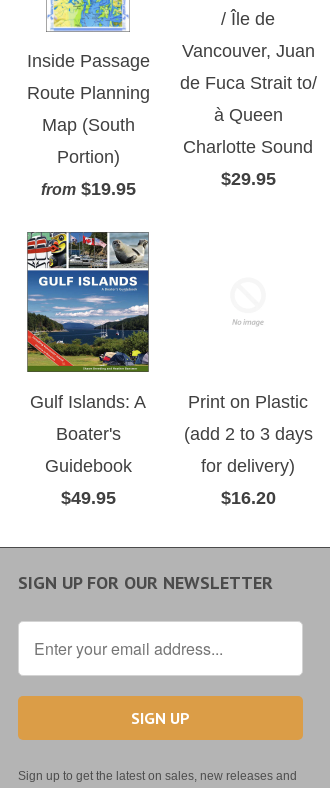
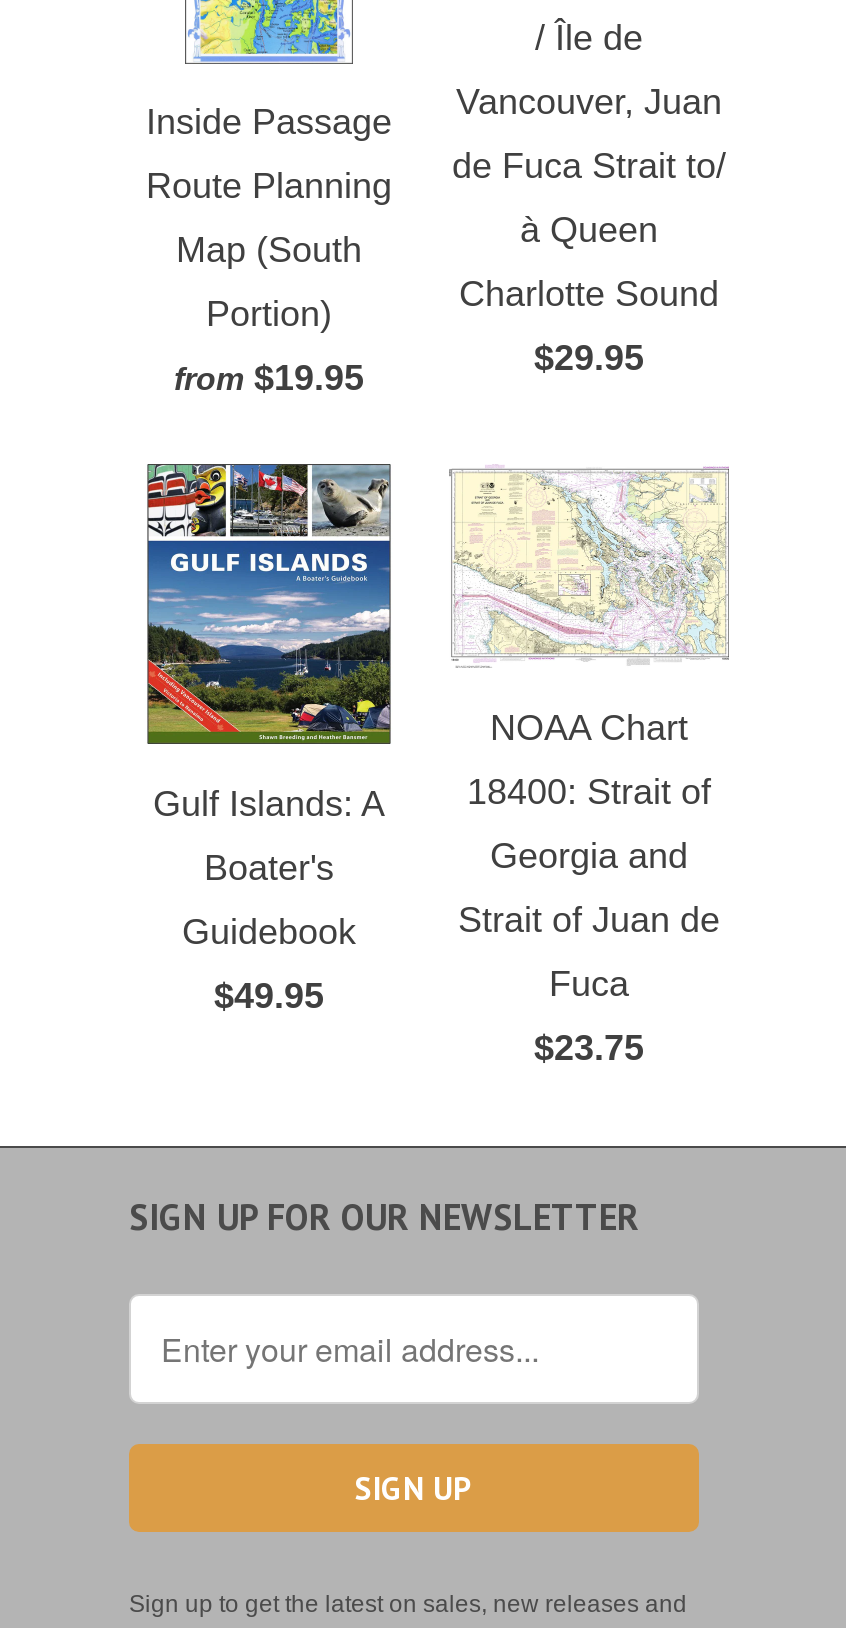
none -> [449,464,729,668] [image]
[183,391,312,507] Print on Plastic | (add 2 to 3 days | for delivery) | $16.20 -> [458,707,720,1067] NOAA Chart | 18400: Strait of | Georgia and | Strait of Juan de | Fuca | $23.75

